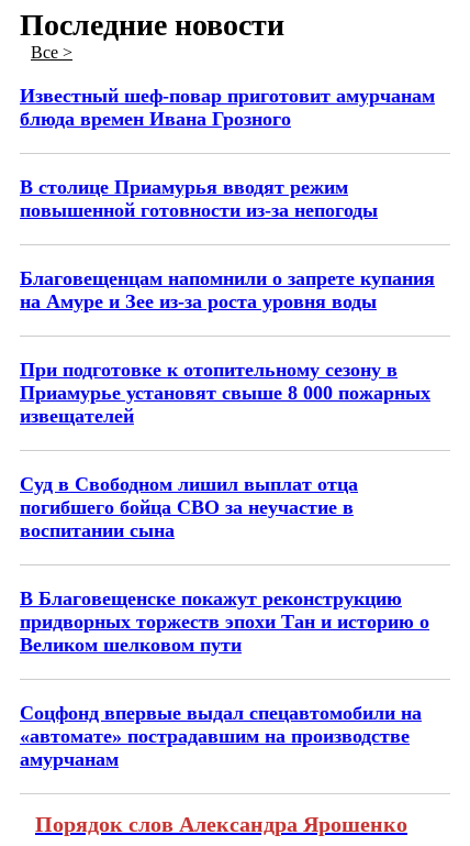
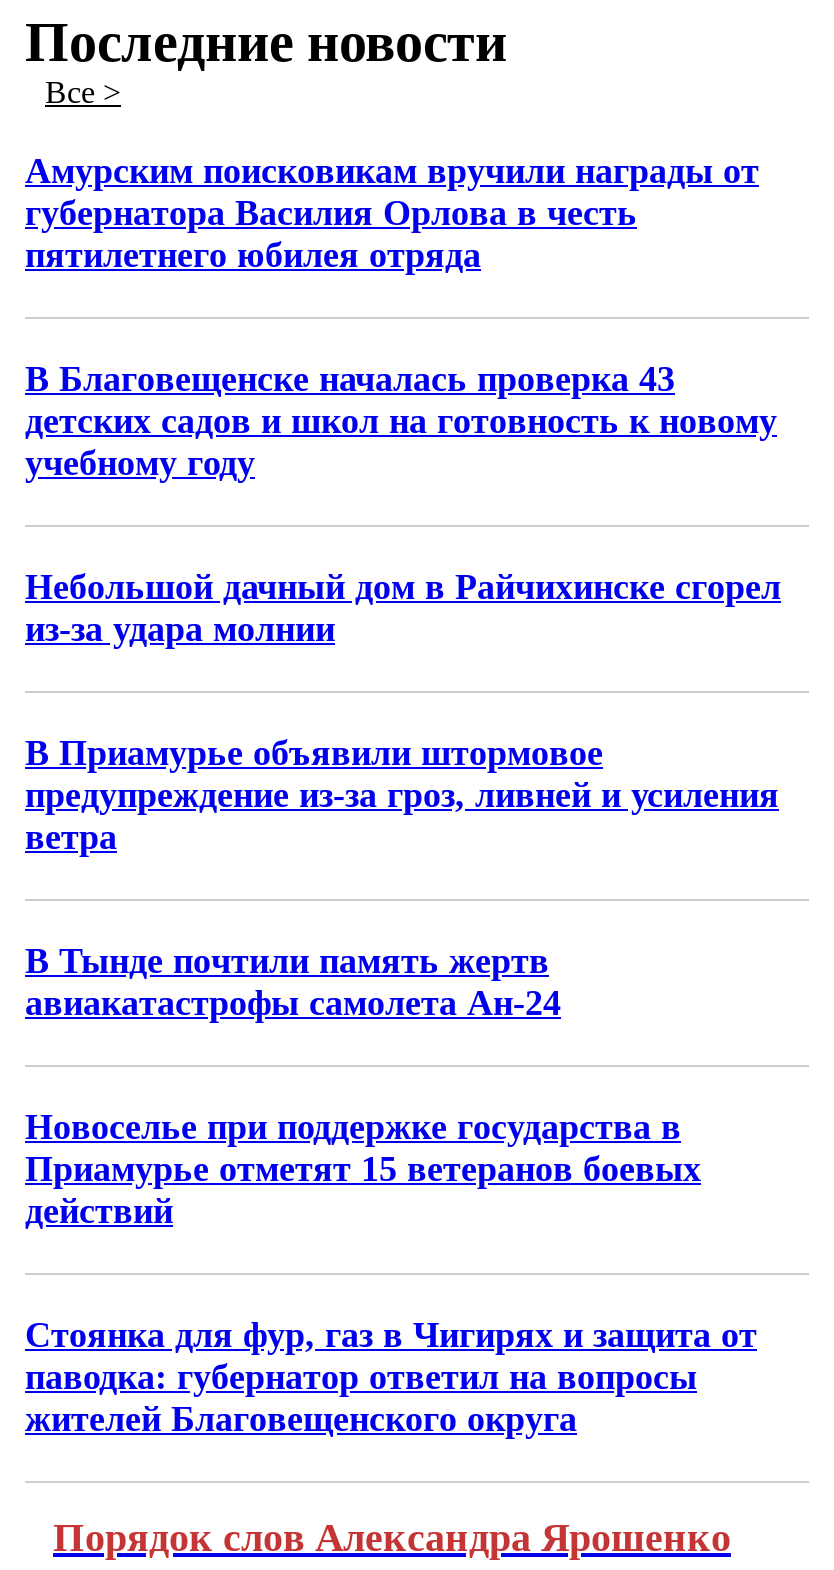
[20,85,435,130] Известный шеф-повар приготовит амурчанам | блюда времен Ивана Грозного -> [25,152,759,276] Амурским поисковикам вручили награды от | губернатора Василия Орлова в честь | пятилетнего юбилея отряда
[20,176,378,221] В столице Приамурья вводят режим | повышенной готовности из-за непогоды -> [25,360,777,484] В Благовещенске началась проверка 43 | детских садов и школ на готовность к новому | учебному году
[20,268,435,313] Благовещенцам напомнили о запрете купания | на Амуре и Зее из-за роста уровня воды -> [25,568,781,650] Небольшой дачный дом в Райчихинске сгорел | из-за удара молнии
[20,359,430,427] При подготовке к отопительному сезону в | Приамурье установят свыше 8 000 пожарных | извещателей -> [25,734,779,858] В Приамурье объявили штормовое | предупреждение из-за гроз, ливней и усиления | ветра
[20,473,358,542] Суд в Свободном лишил выплат отца | погибшего бойца СВО за неучастие в | воспитании сына -> [25,942,561,1024] В Тынде почтили память жертв | авиакатастрофы самолета Ан-24
[20,588,429,656] В Благовещенске покажут реконструкцию | придворных торжеств эпохи Тан и историю о | Великом шелковом пути -> [25,1108,701,1232] Новоселье при поддержке государства в | Приамурье отметят 15 ветеранов боевых | действий
[20,702,422,770] Соцфонд впервые выдал спецавтомобили на | «автомате» пострадавшим на производстве | амурчанам -> [25,1316,757,1440] Стоянка для фур, газ в Чигирях и защита от | паводка: губернатор ответил на вопросы | жителей Благовещенского округа

